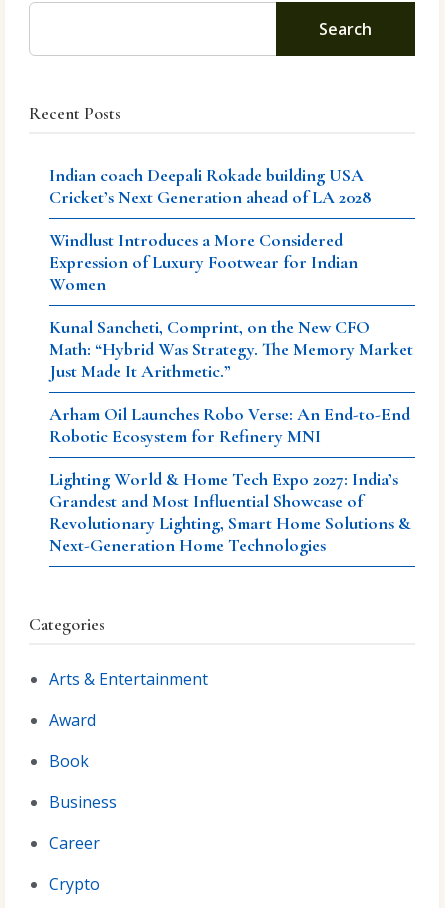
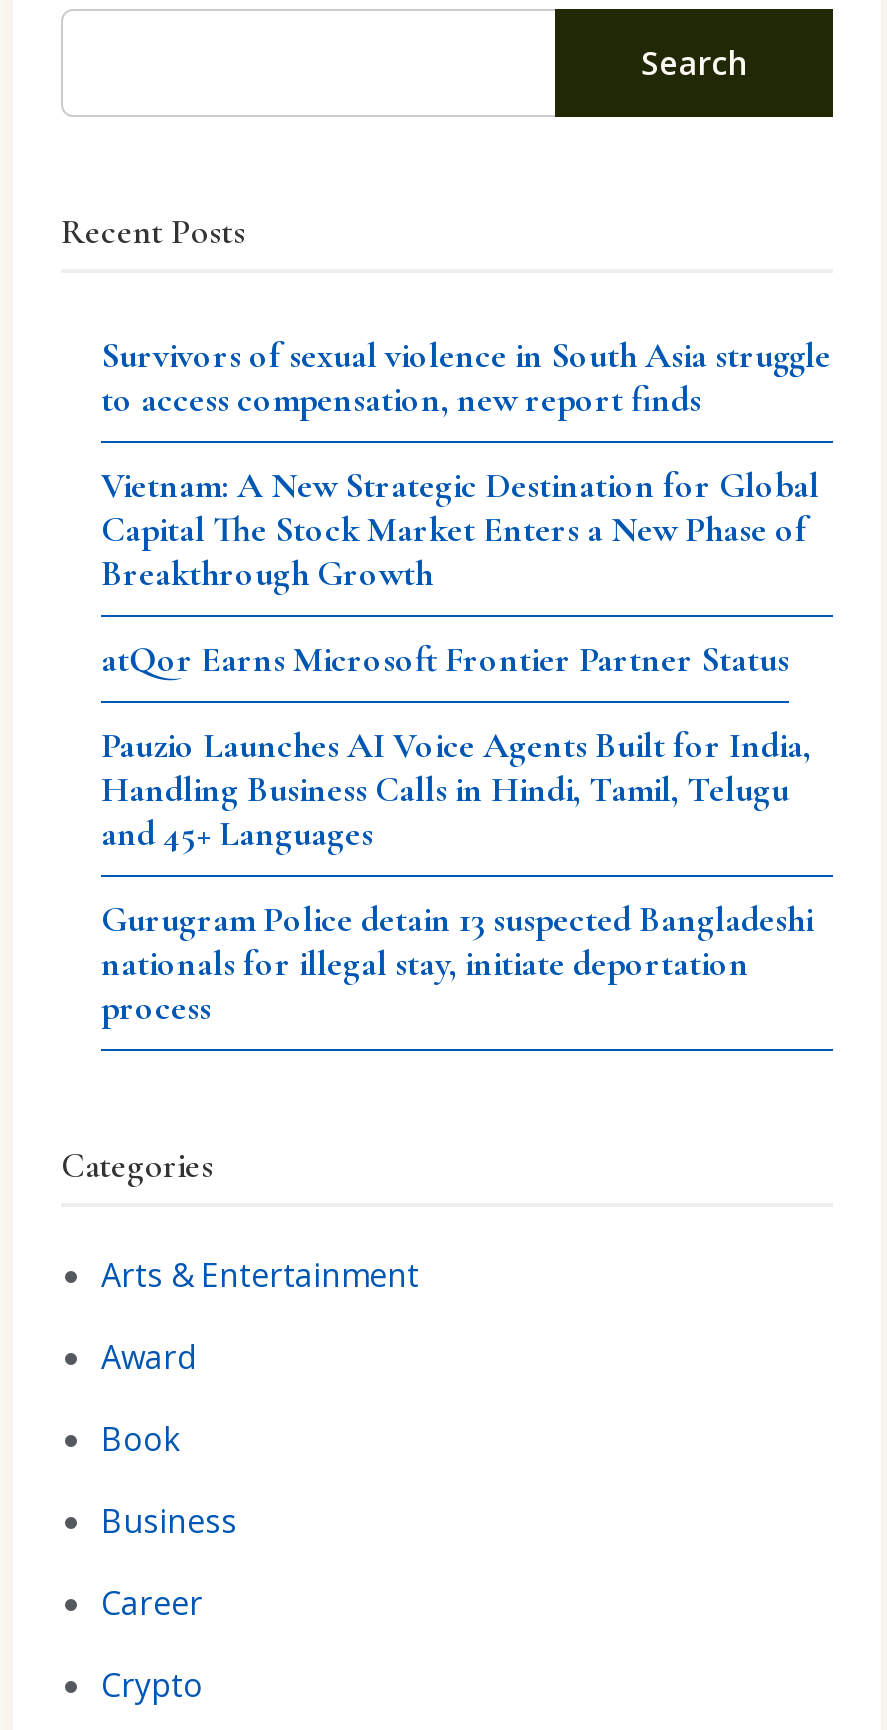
[49,164,371,208] Indian coach Deepali Rokade building USA | Cricket’s Next Generation ahead of LA 2028 -> [101,333,831,421] Survivors of sexual violence in South Asia struggle | to access compensation, new report finds
[49,229,358,295] Windlust Introduces a More Considered | Expression of Luxury Footwear for Indian | Women -> [101,463,819,595] Vietnam: A New Strategic Destination for Global | Capital The Stock Market Enters a New Phase of | Breakthrough Growth
[49,316,413,382] Kunal Sancheti, Comprint, on the New CFO | Math: “Hybrid Was Strategy. The Memory Market | Just Made It Arithmetic.” -> [101,637,789,681] atQor Earns Microsoft Frontier Partner Status
[49,403,410,447] Arham Oil Launches Robo Verse: An End-to-End | Robotic Ecosystem for Refinery MNI -> [101,723,811,855] Pauzio Launches AI Voice Agents Built for India, | Handling Business Calls in Hindi, Tamil, Telugu | and 45+ Languages
[49,468,411,556] Lighting World & Home Tech Expo 2027: India’s | Grandest and Most Influential Showcase of | Revolutionary Lighting, Smart Home Solutions & | Next-Generation Home Technologies -> [101,897,813,1029] Gurugram Police detain 13 suspected Bangladeshi | nationals for illegal stay, initiate deportation | process

